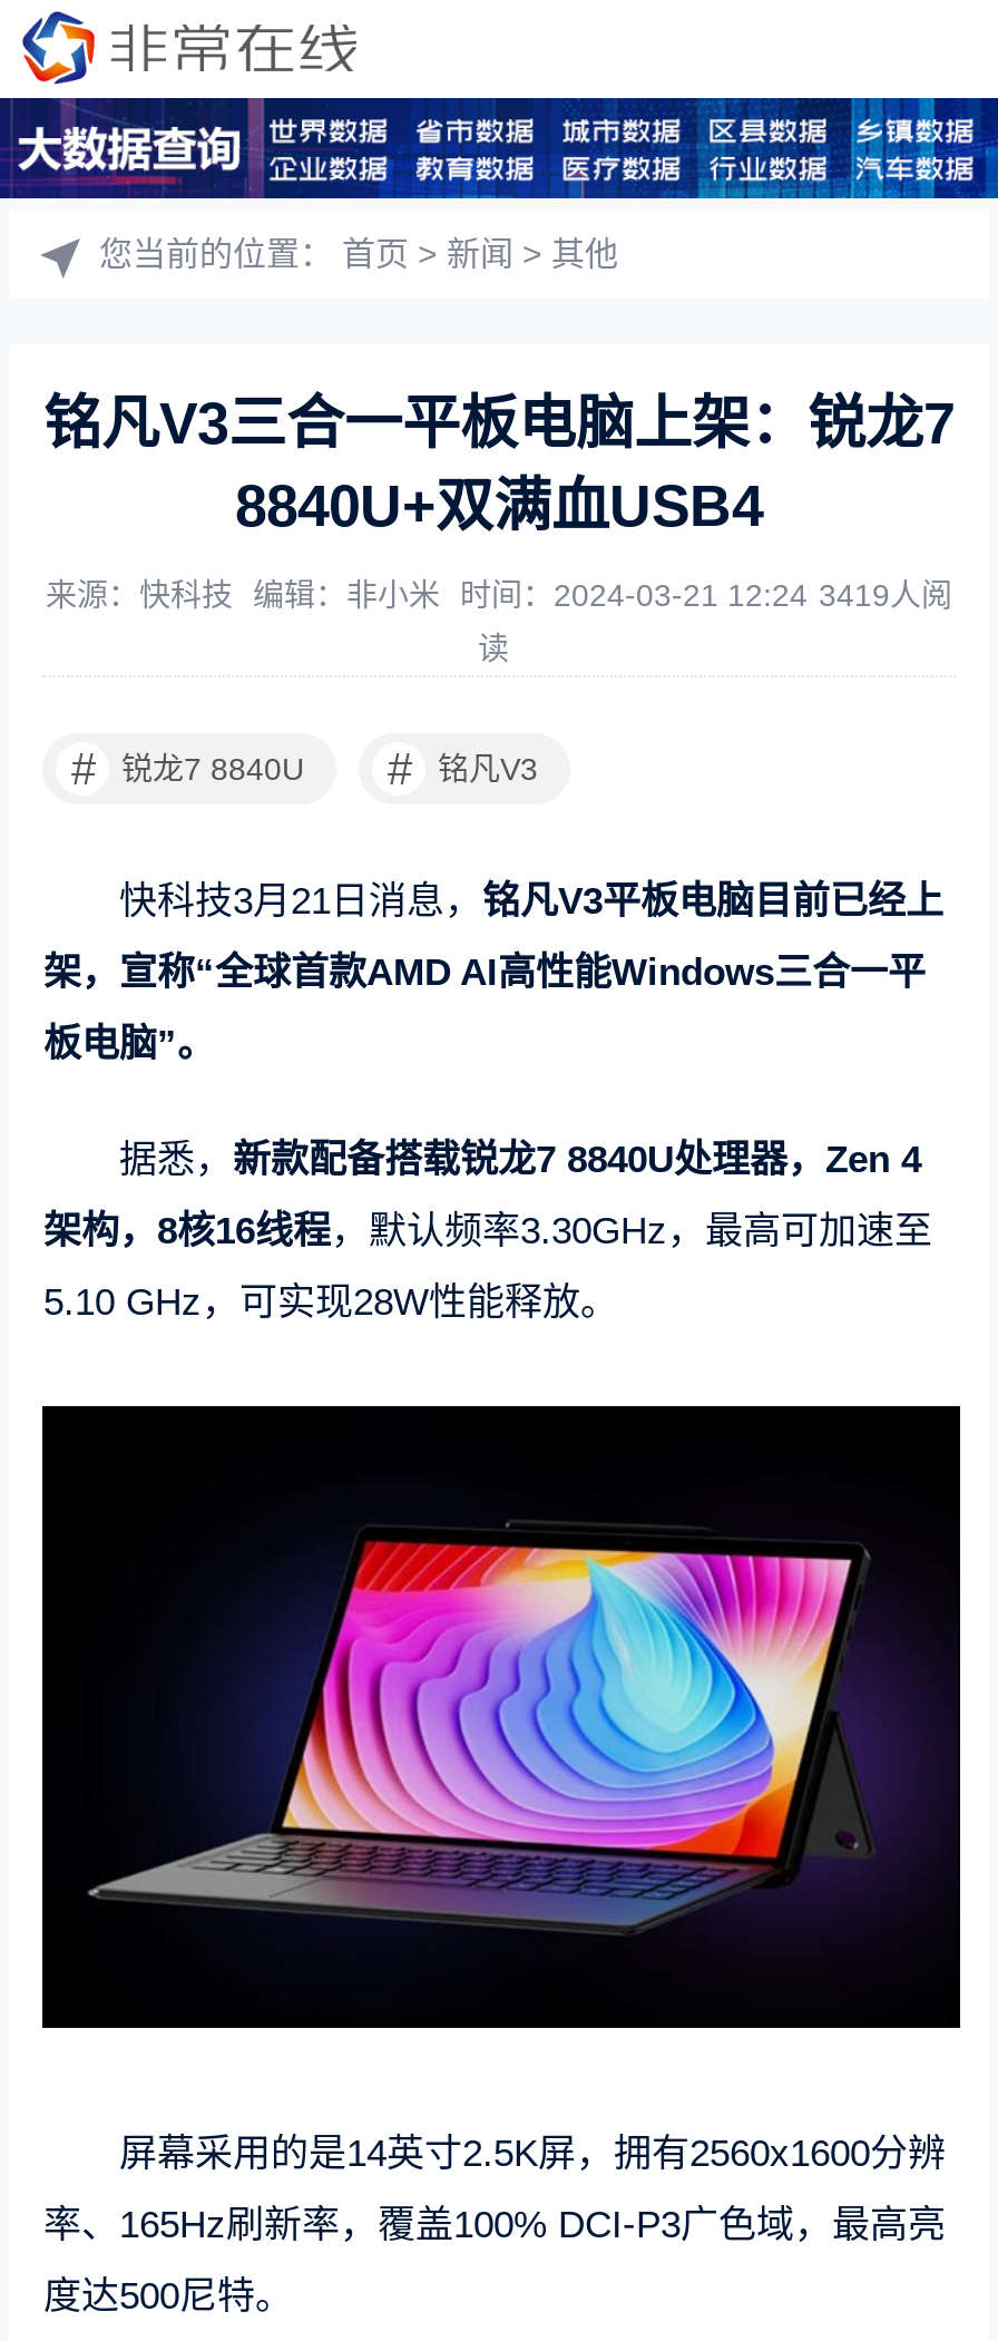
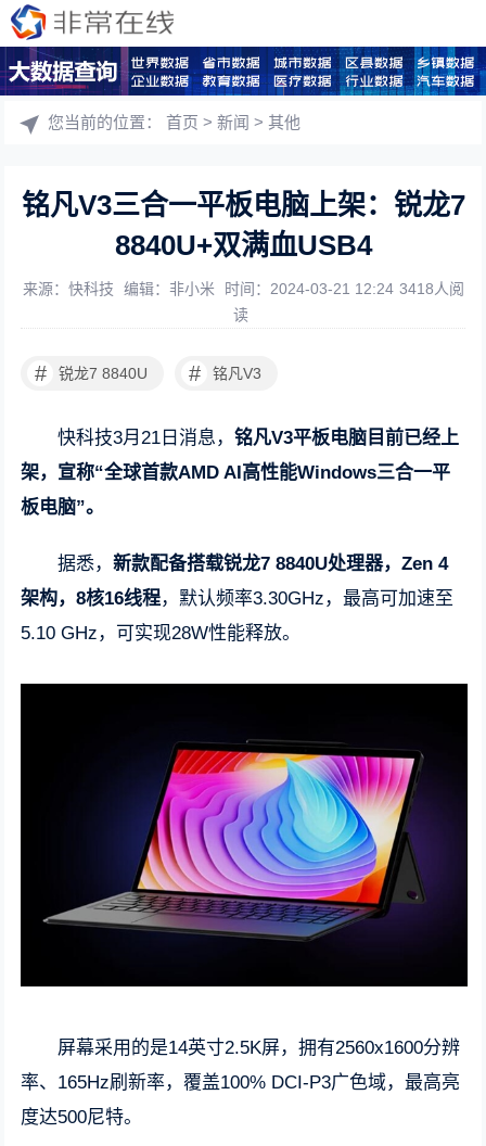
[46,577,952,613] 来源：快科技 编辑：非小米 时间：2024-03-21 12:24 3419人阅 -> [22,280,464,297] 来源：快科技 编辑：非小米 时间：2024-03-21 12:24 3418人阅

